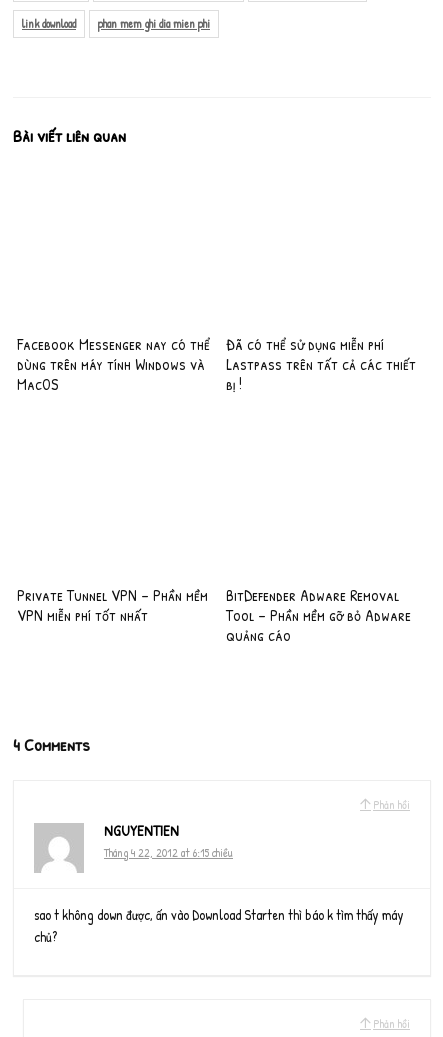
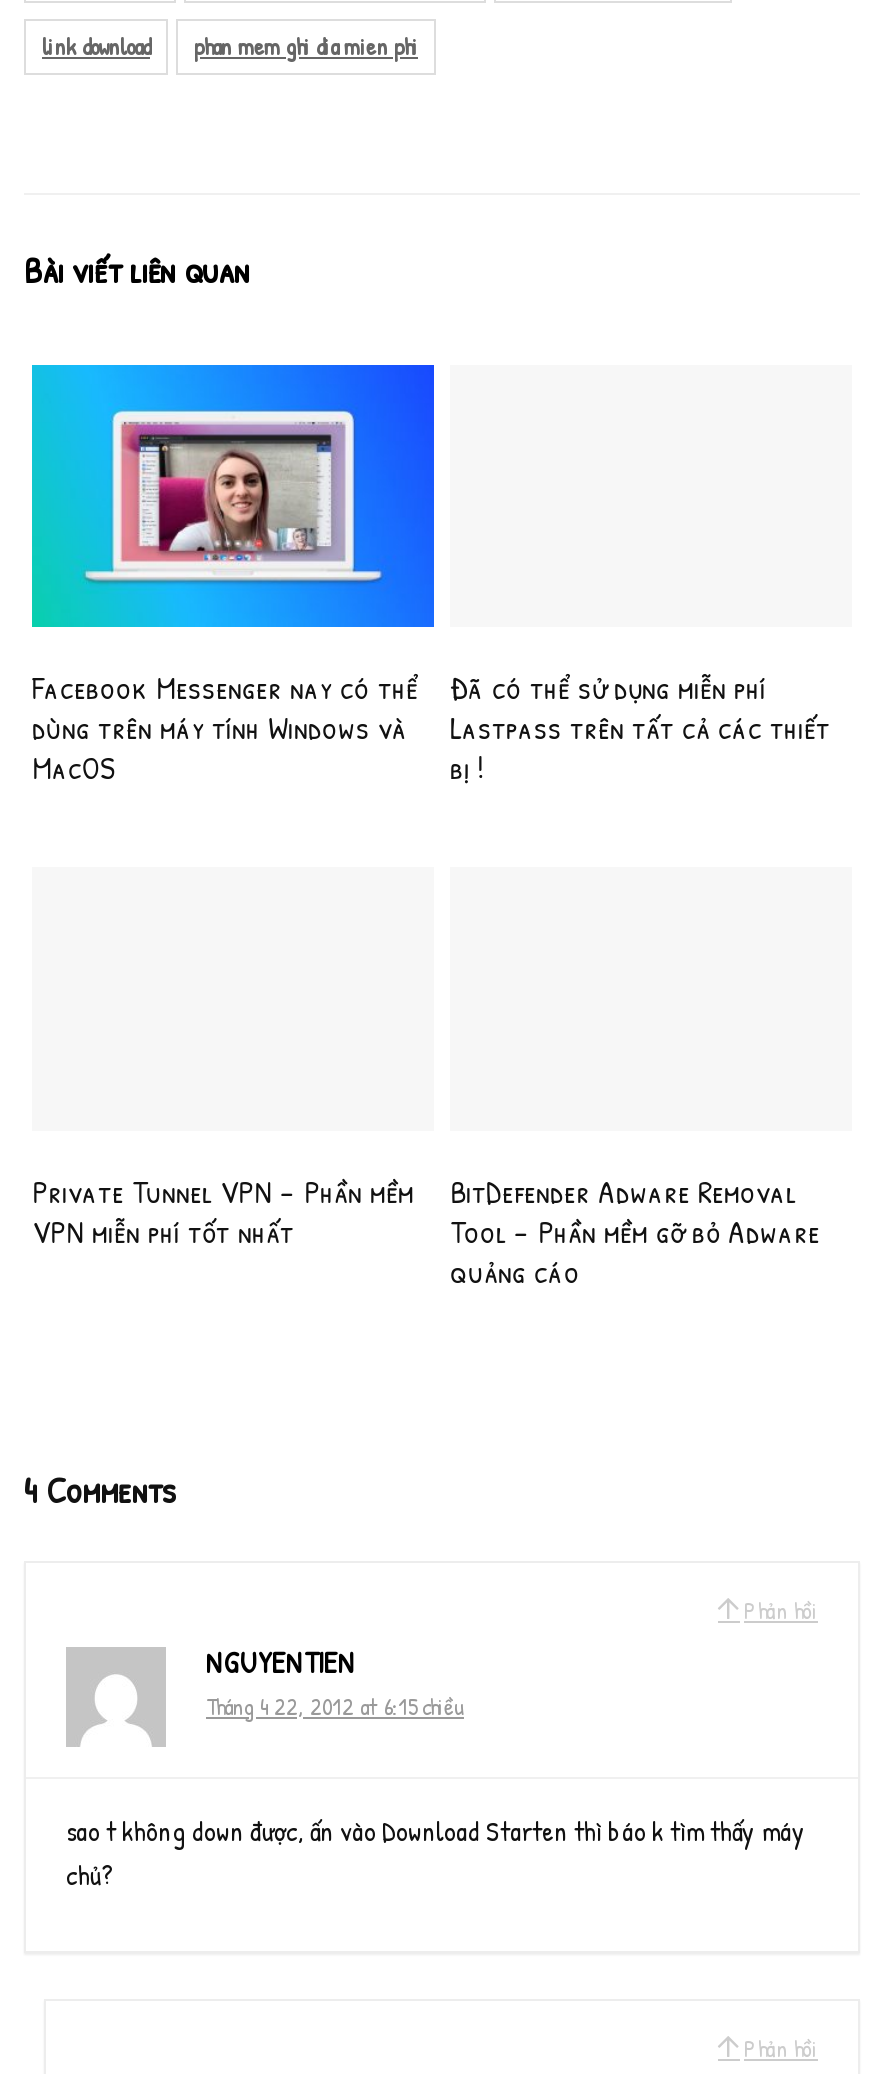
none -> [30,362,436,630] [image]

